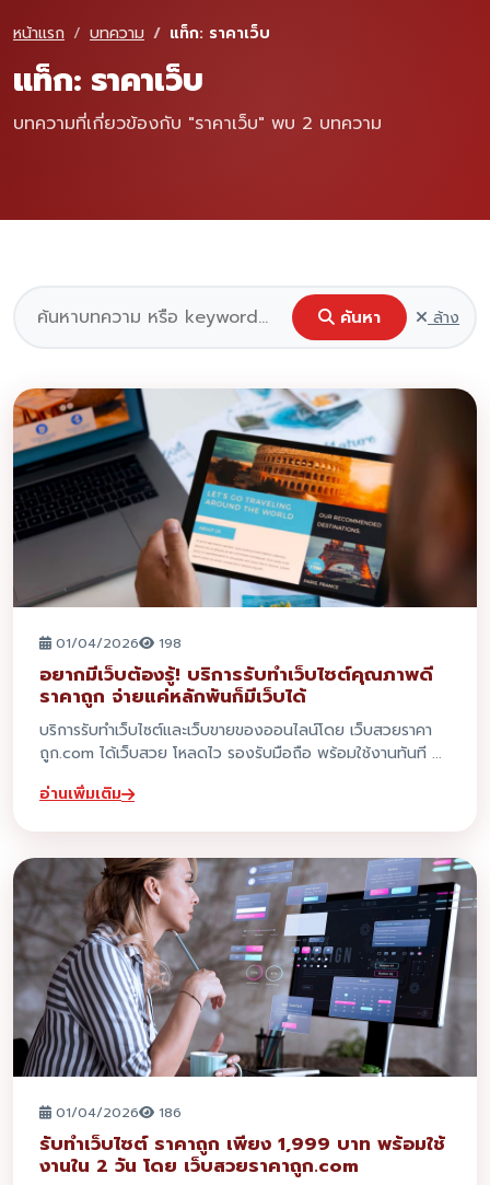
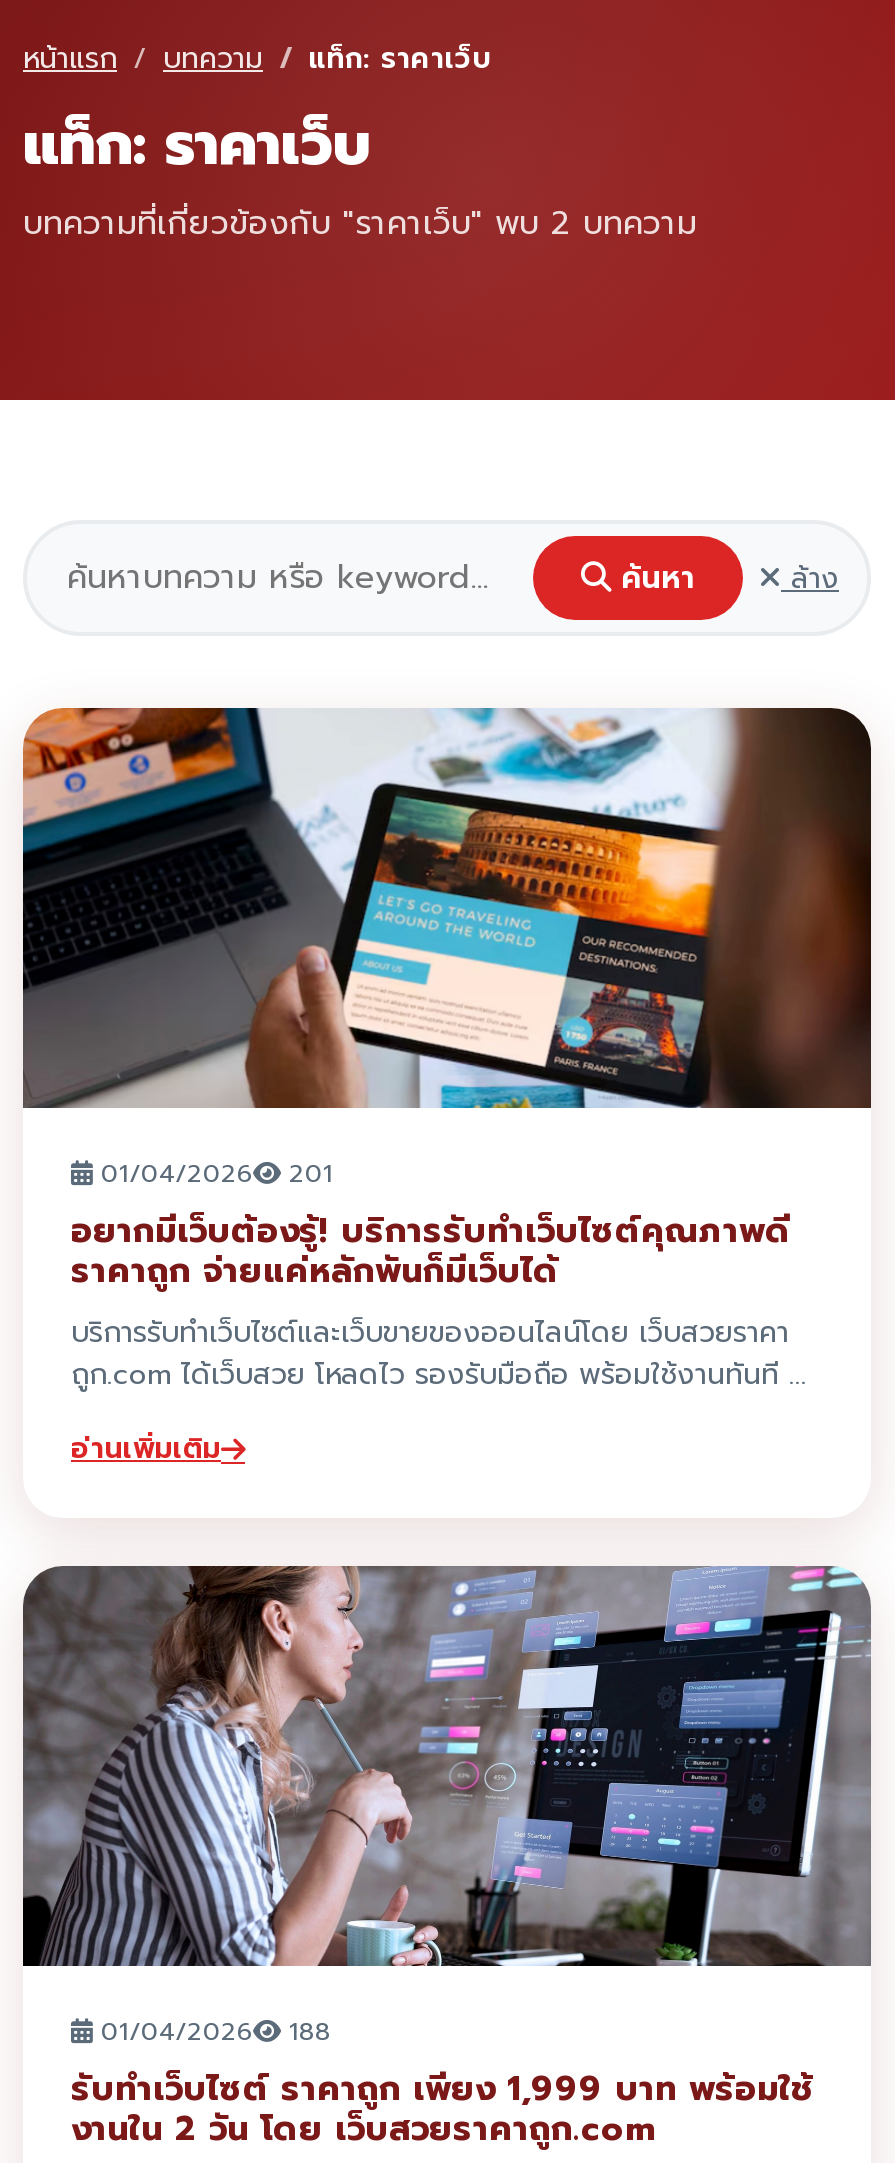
[56,632,182,653] 01/04/2026 198 -> [101,1154,333,1192] 01/04/2026 201
[56,1102,182,1123] 01/04/2026 186 -> [101,2012,331,2050] 01/04/2026 188

